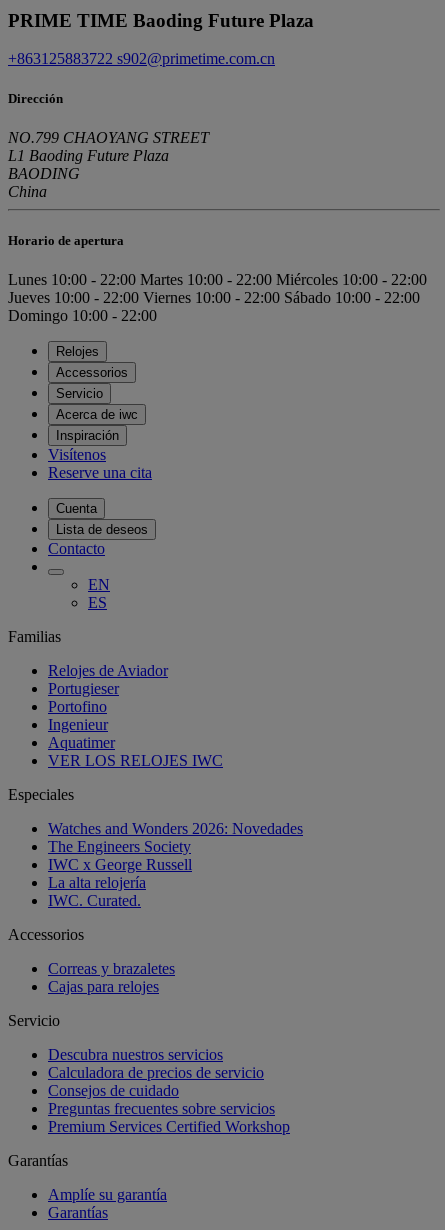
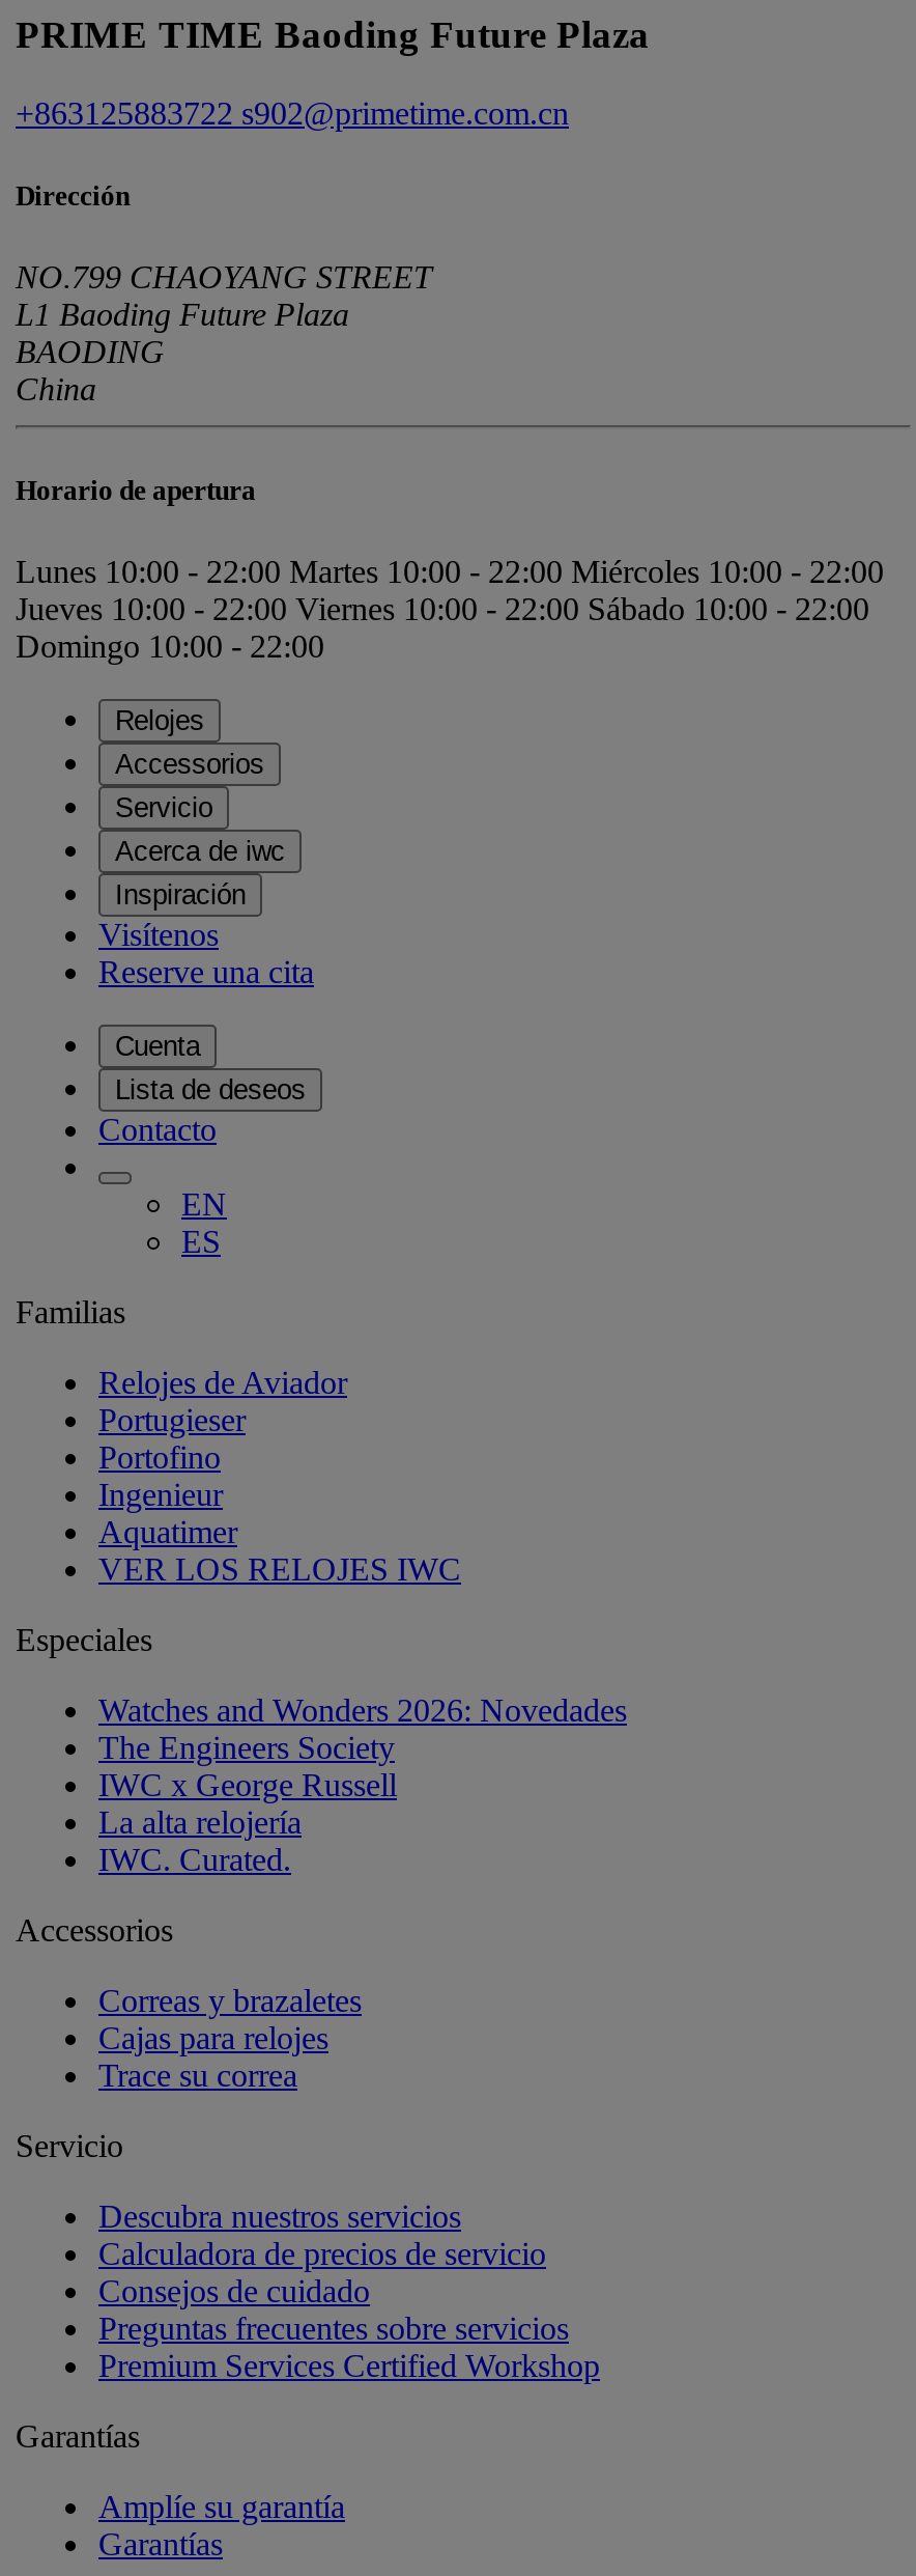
none -> [98,2058,297,2093] Trace su correa

